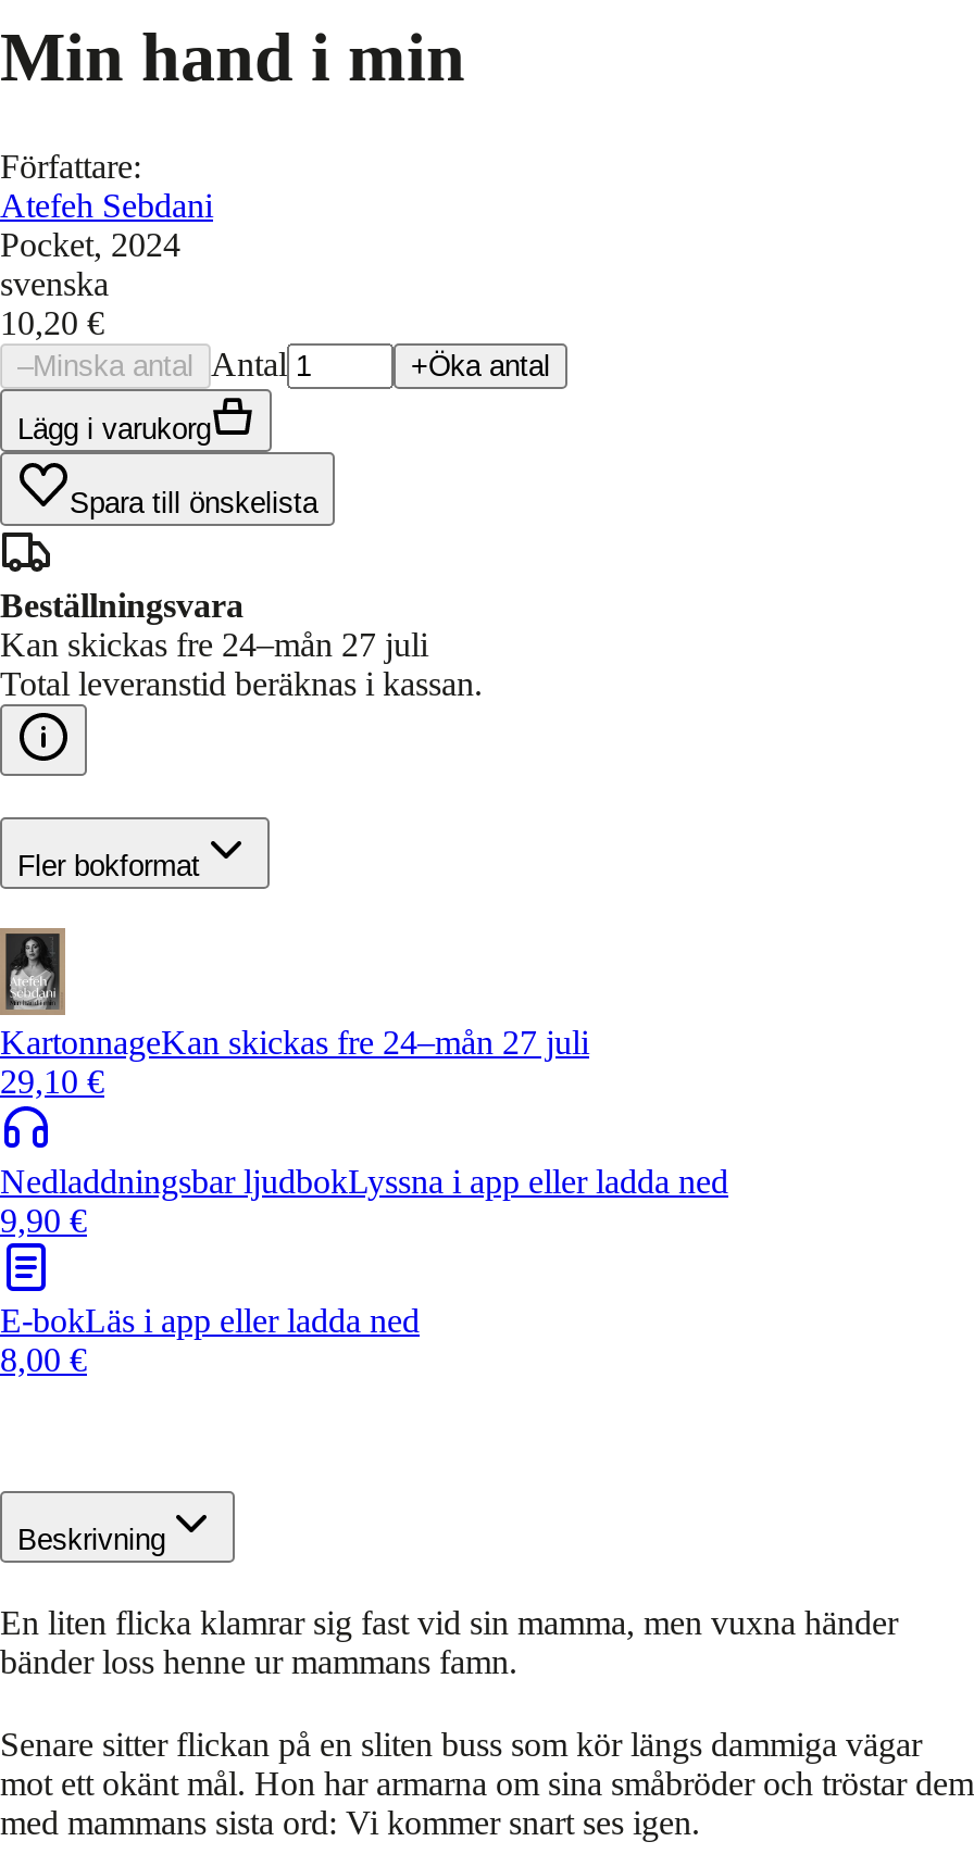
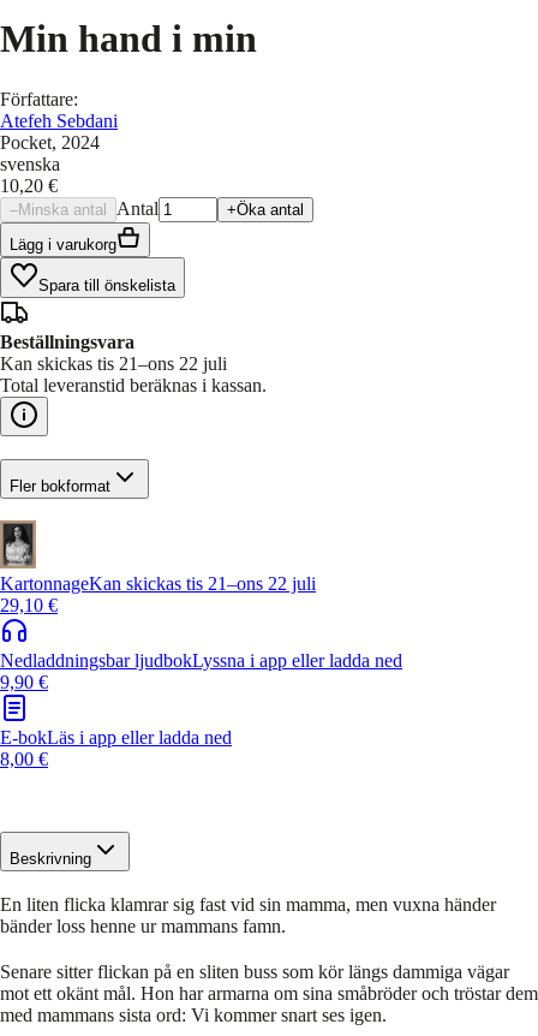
[0,626,428,663] Kan skickas fre 24–mån 27 juli -> [0,353,227,374] Kan skickas tis 21–ons 22 juli
[0,1024,589,1061] KartonnageKan skickas fre 24–mån 27 juli -> [0,574,316,594] KartonnageKan skickas tis 21–ons 22 juli

